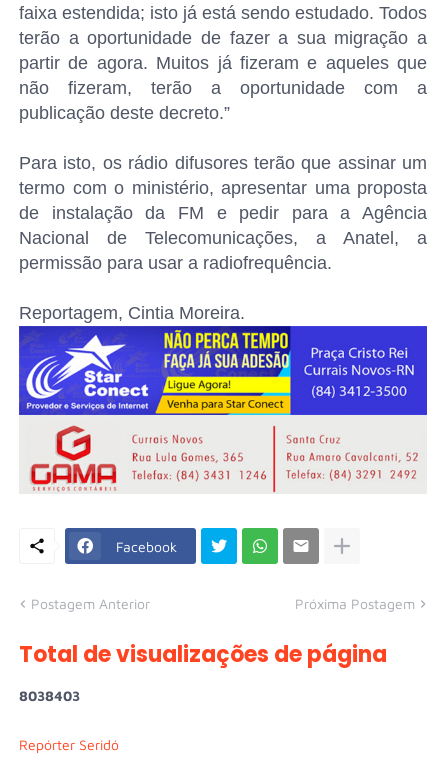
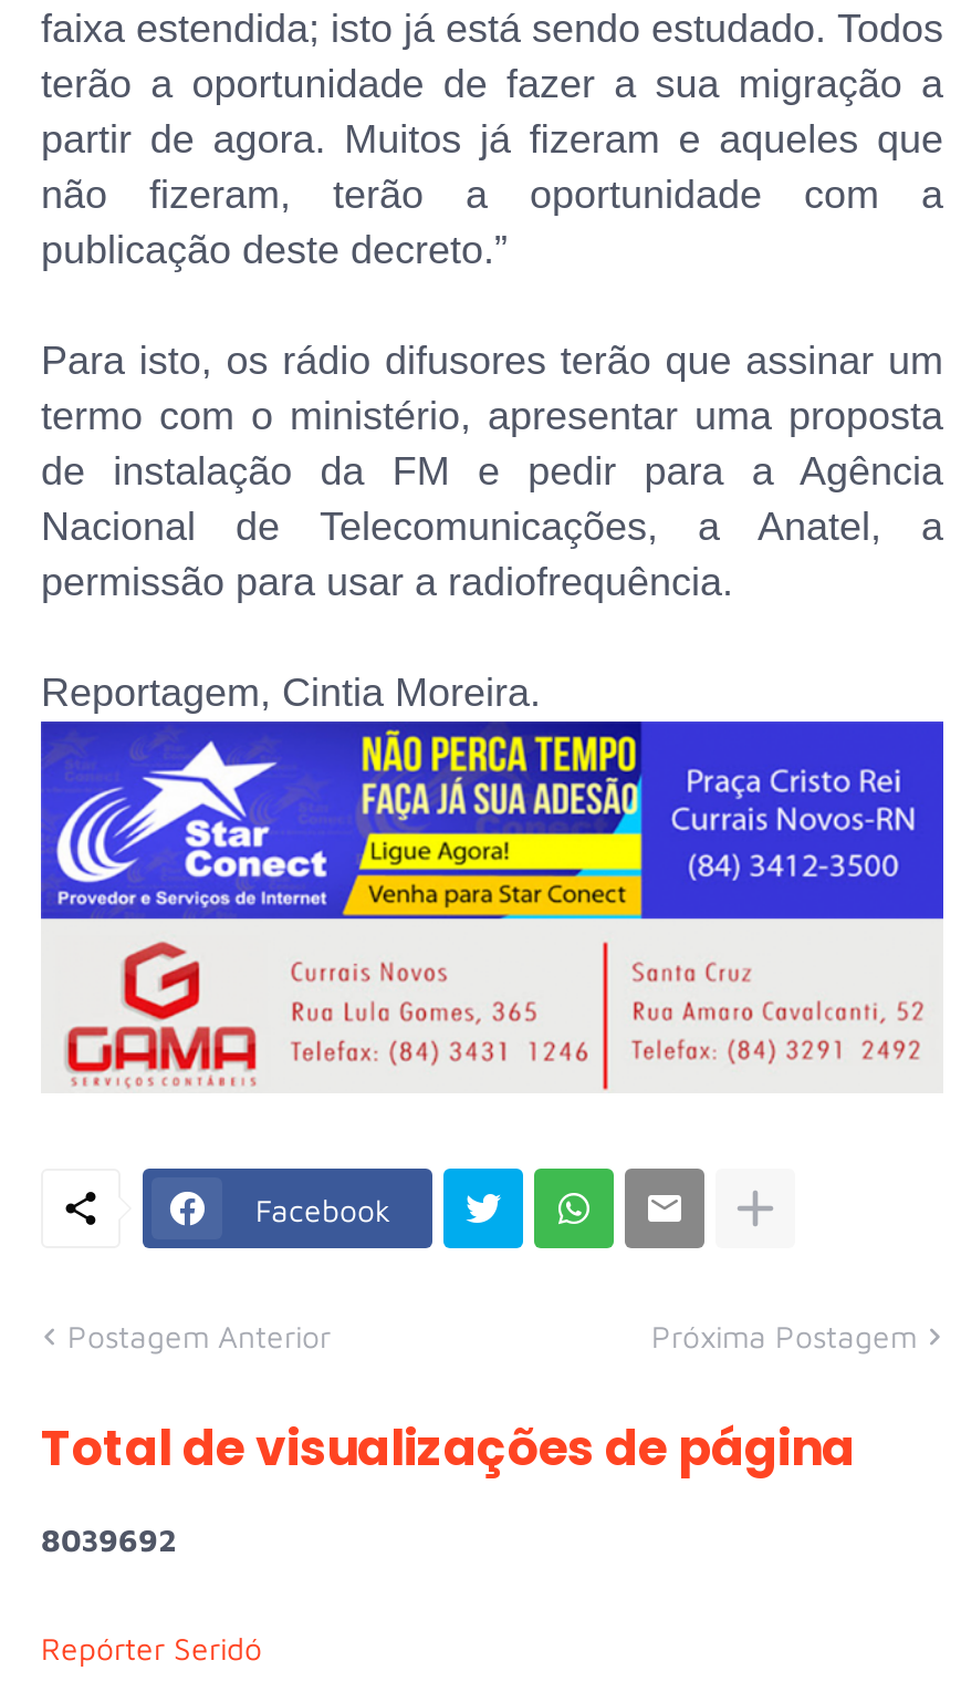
[19,687,80,704] 8038403 -> [41,1521,178,1559] 8039692

